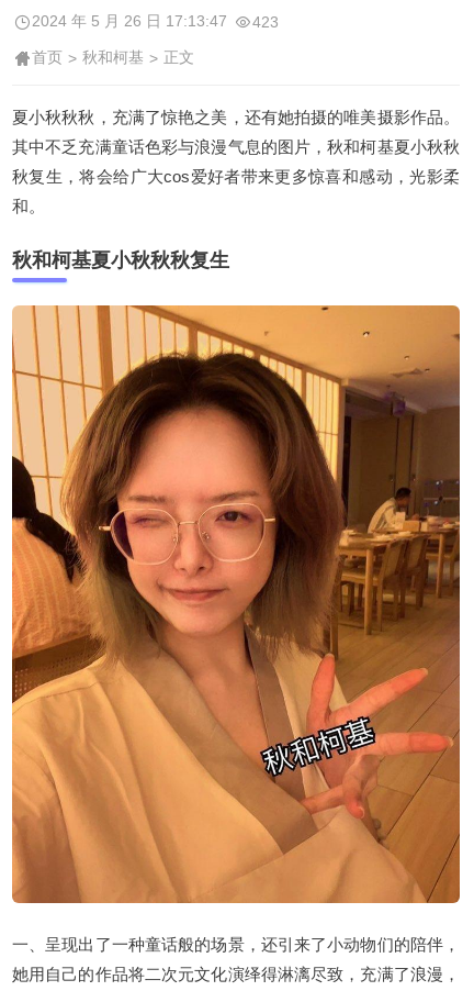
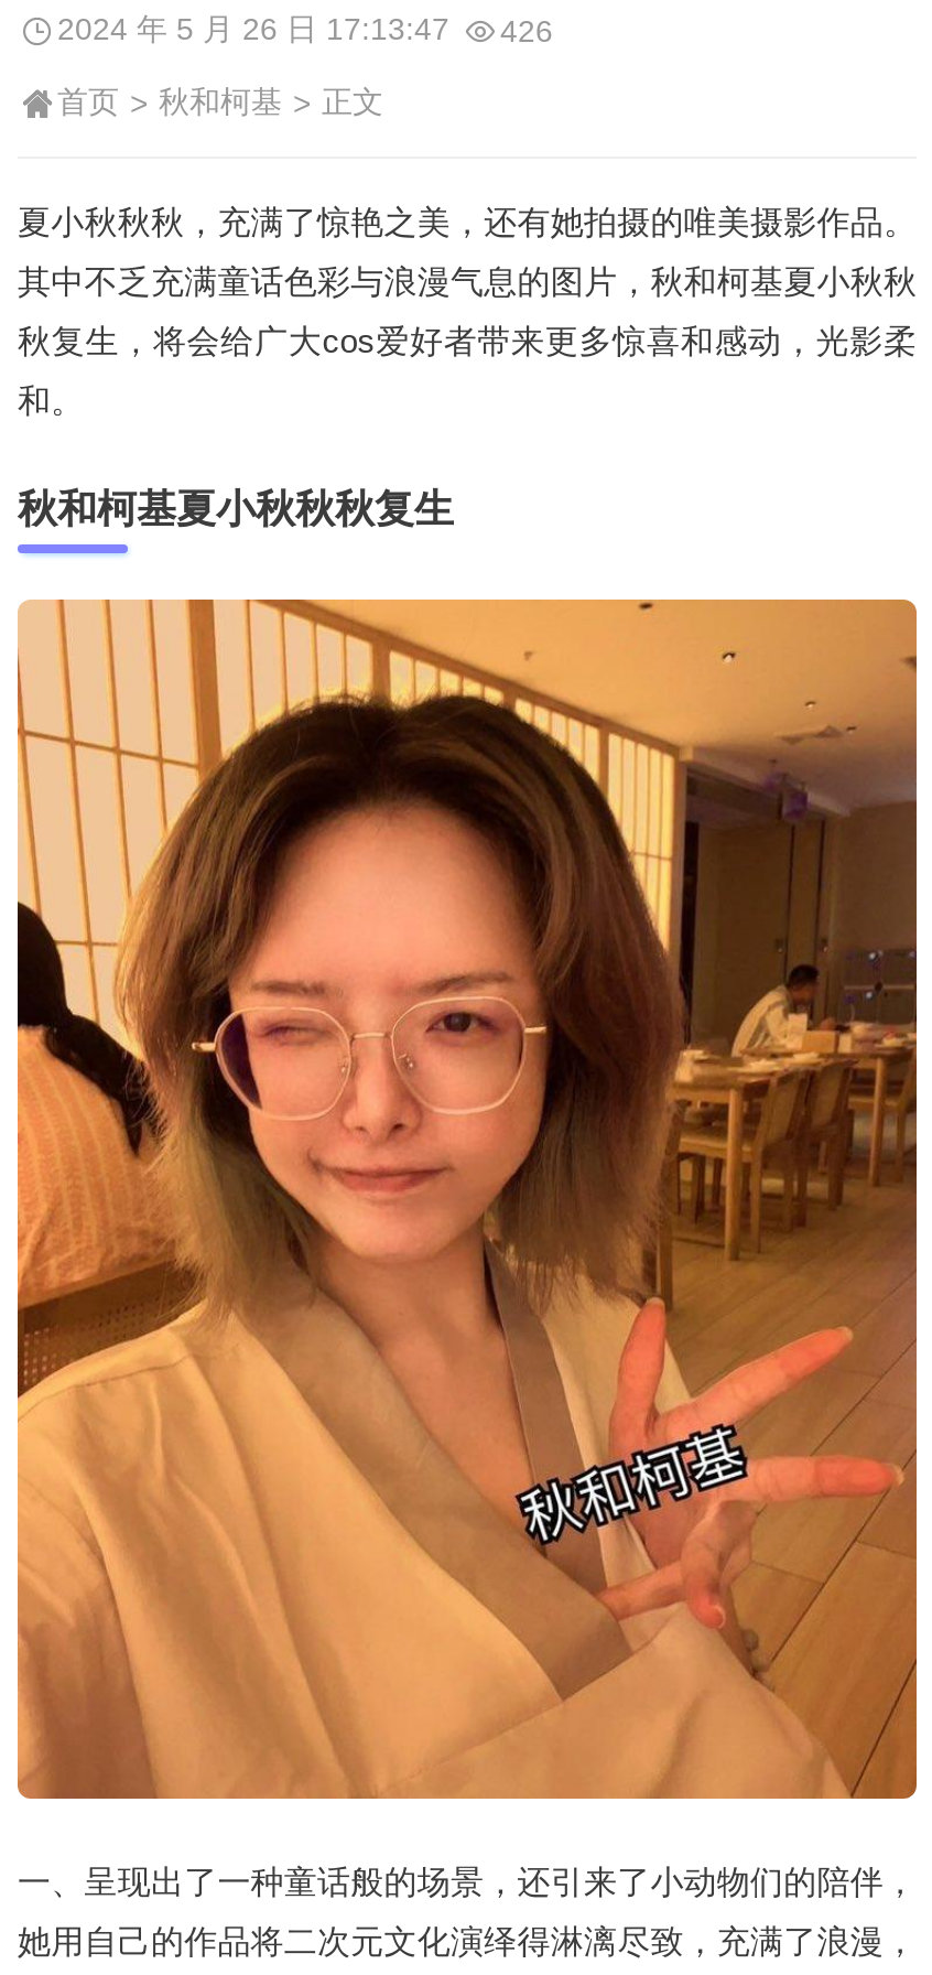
[32,12,279,31] 2024 年 5 月 26 日 17:13:47 423 -> [57,11,553,48] 2024 年 5 月 26 日 17:13:47 426

